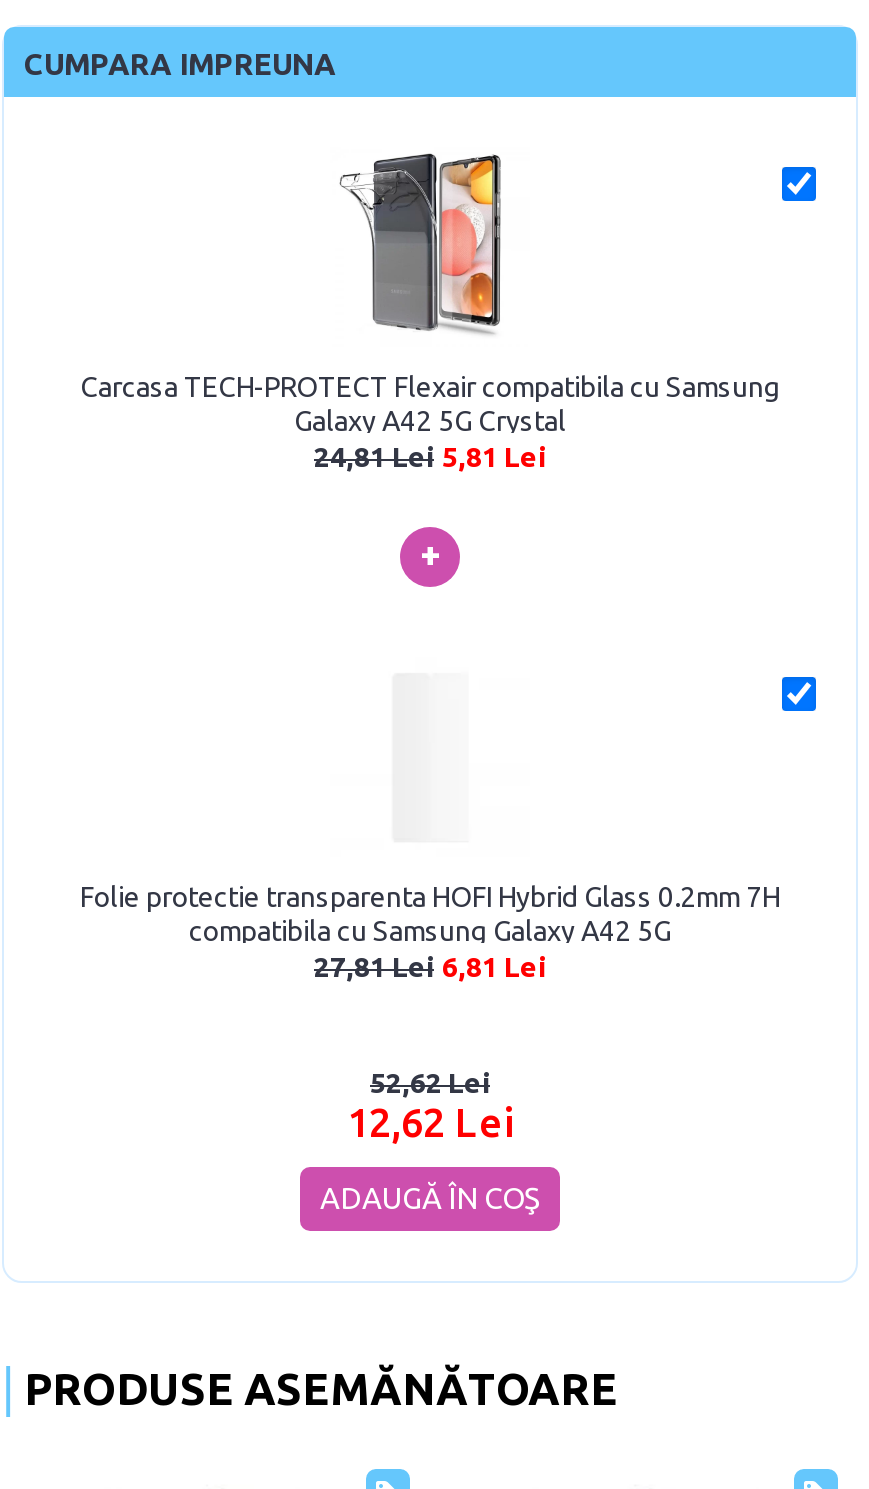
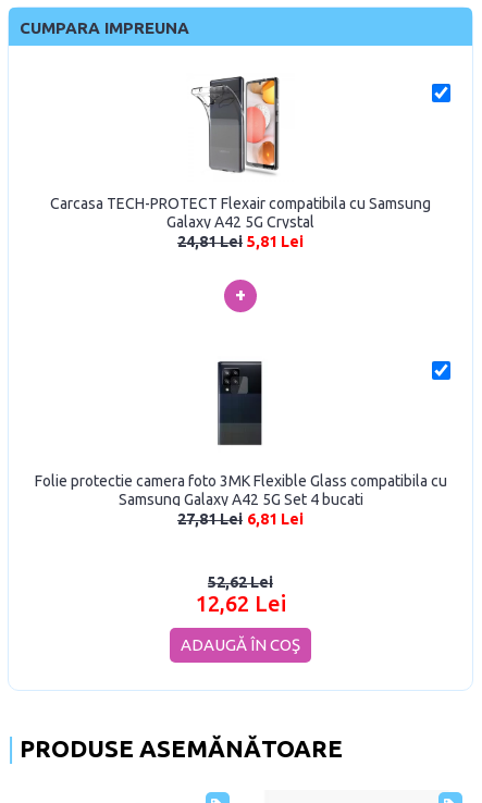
none -> [217,360,263,446] [image]
[80,881,780,947] Folie protectie transparenta HOFI Hybrid Glass 0.2mm 7H | compatibila cu Samsung Galaxy A42 5G -> [34,472,447,508] Folie protectie camera foto 3MK Flexible Glass compatibila cu | Samsung Galaxy A42 5G Set 4 bucati

